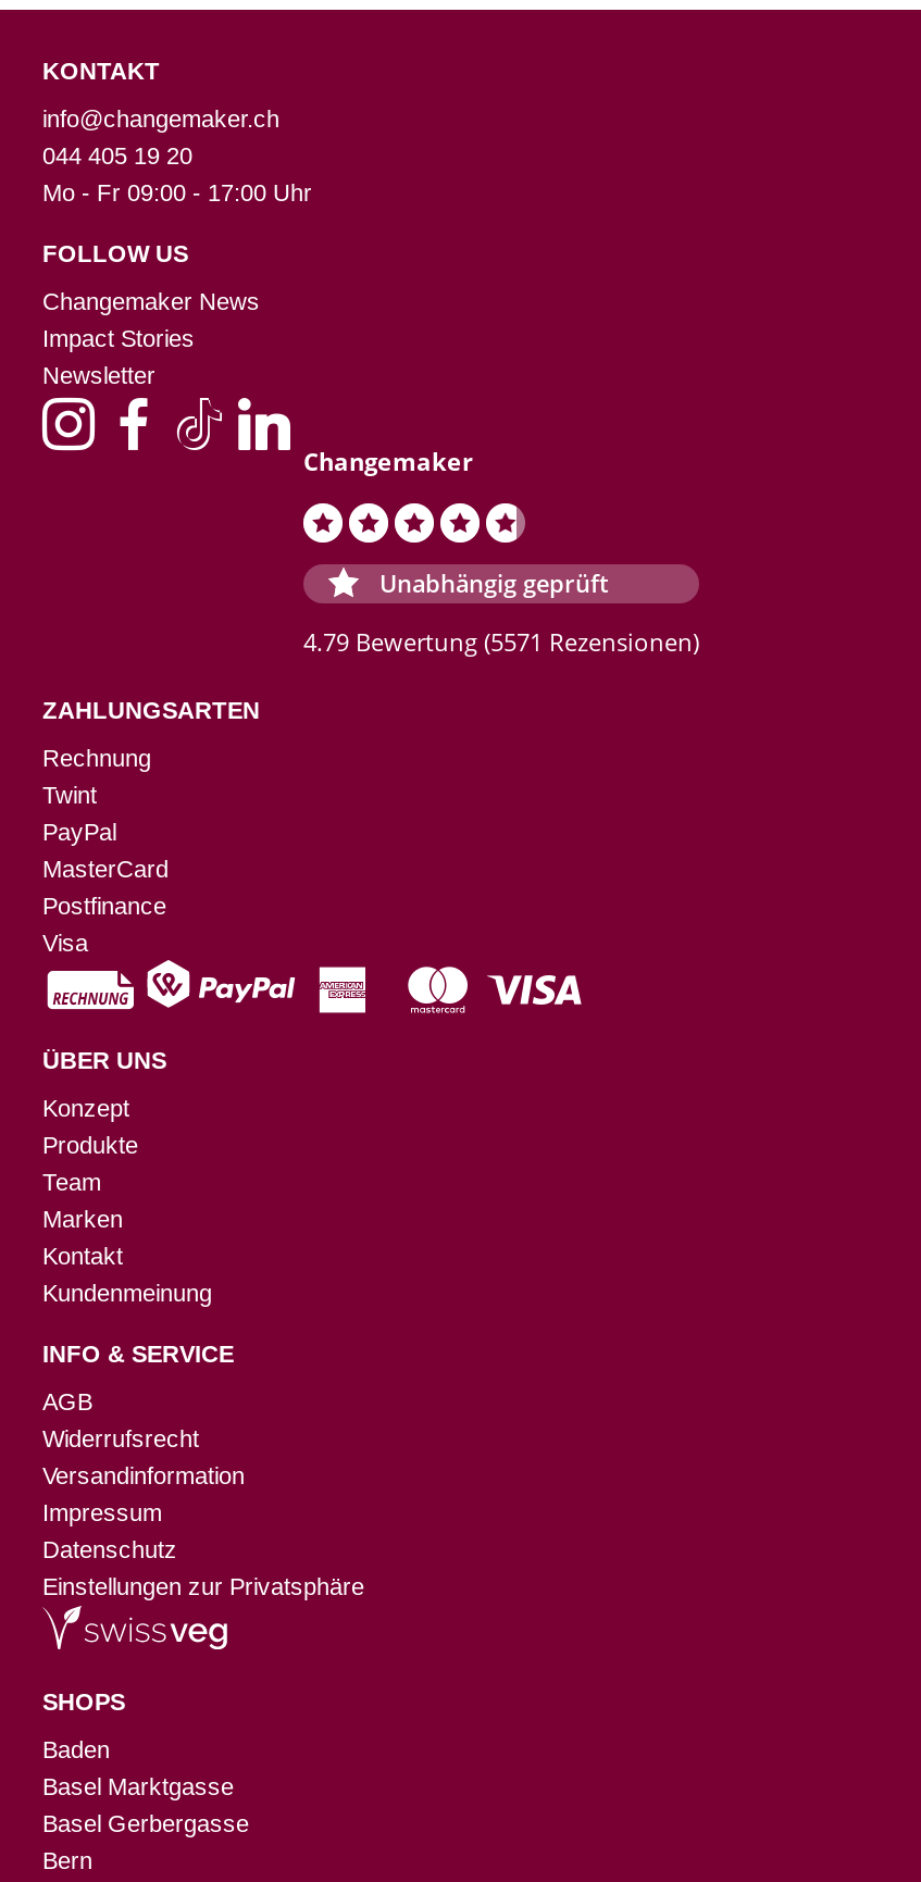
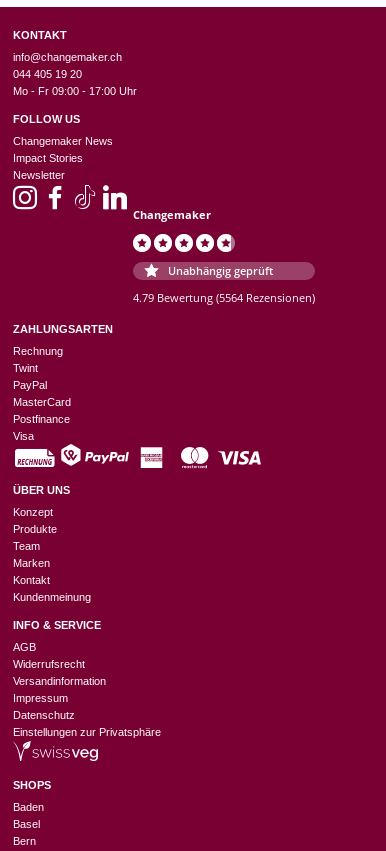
[303,626,699,659] 4.79 Bewertung (5571 Rezensionen) -> [133,290,315,305] 4.79 Bewertung (5564 Rezensionen)
[42,1774,249,1837] Basel Marktgasse | Basel Gerbergasse -> [13,818,40,830] Basel

